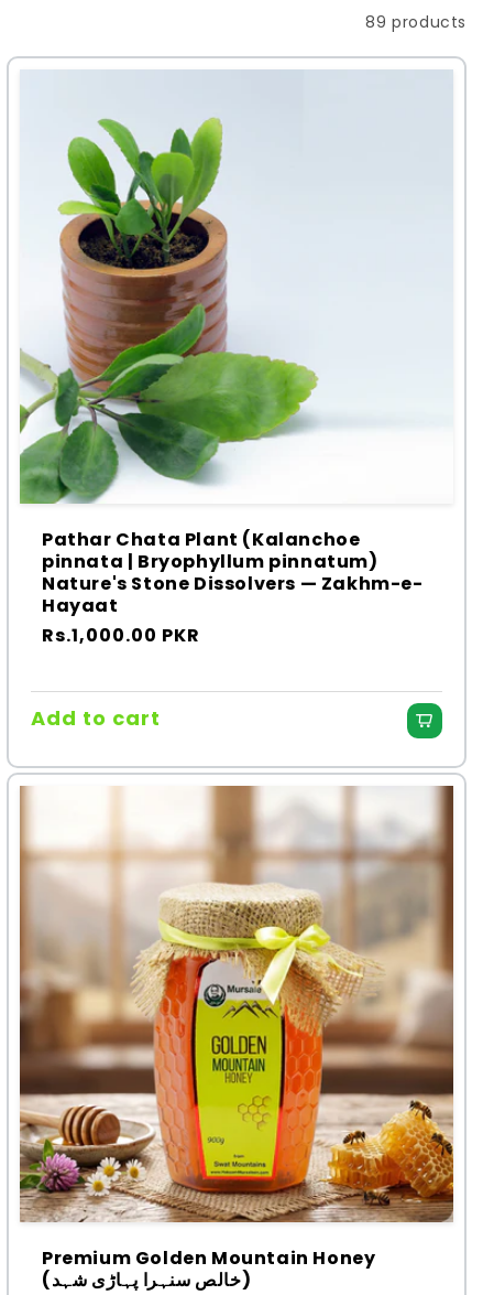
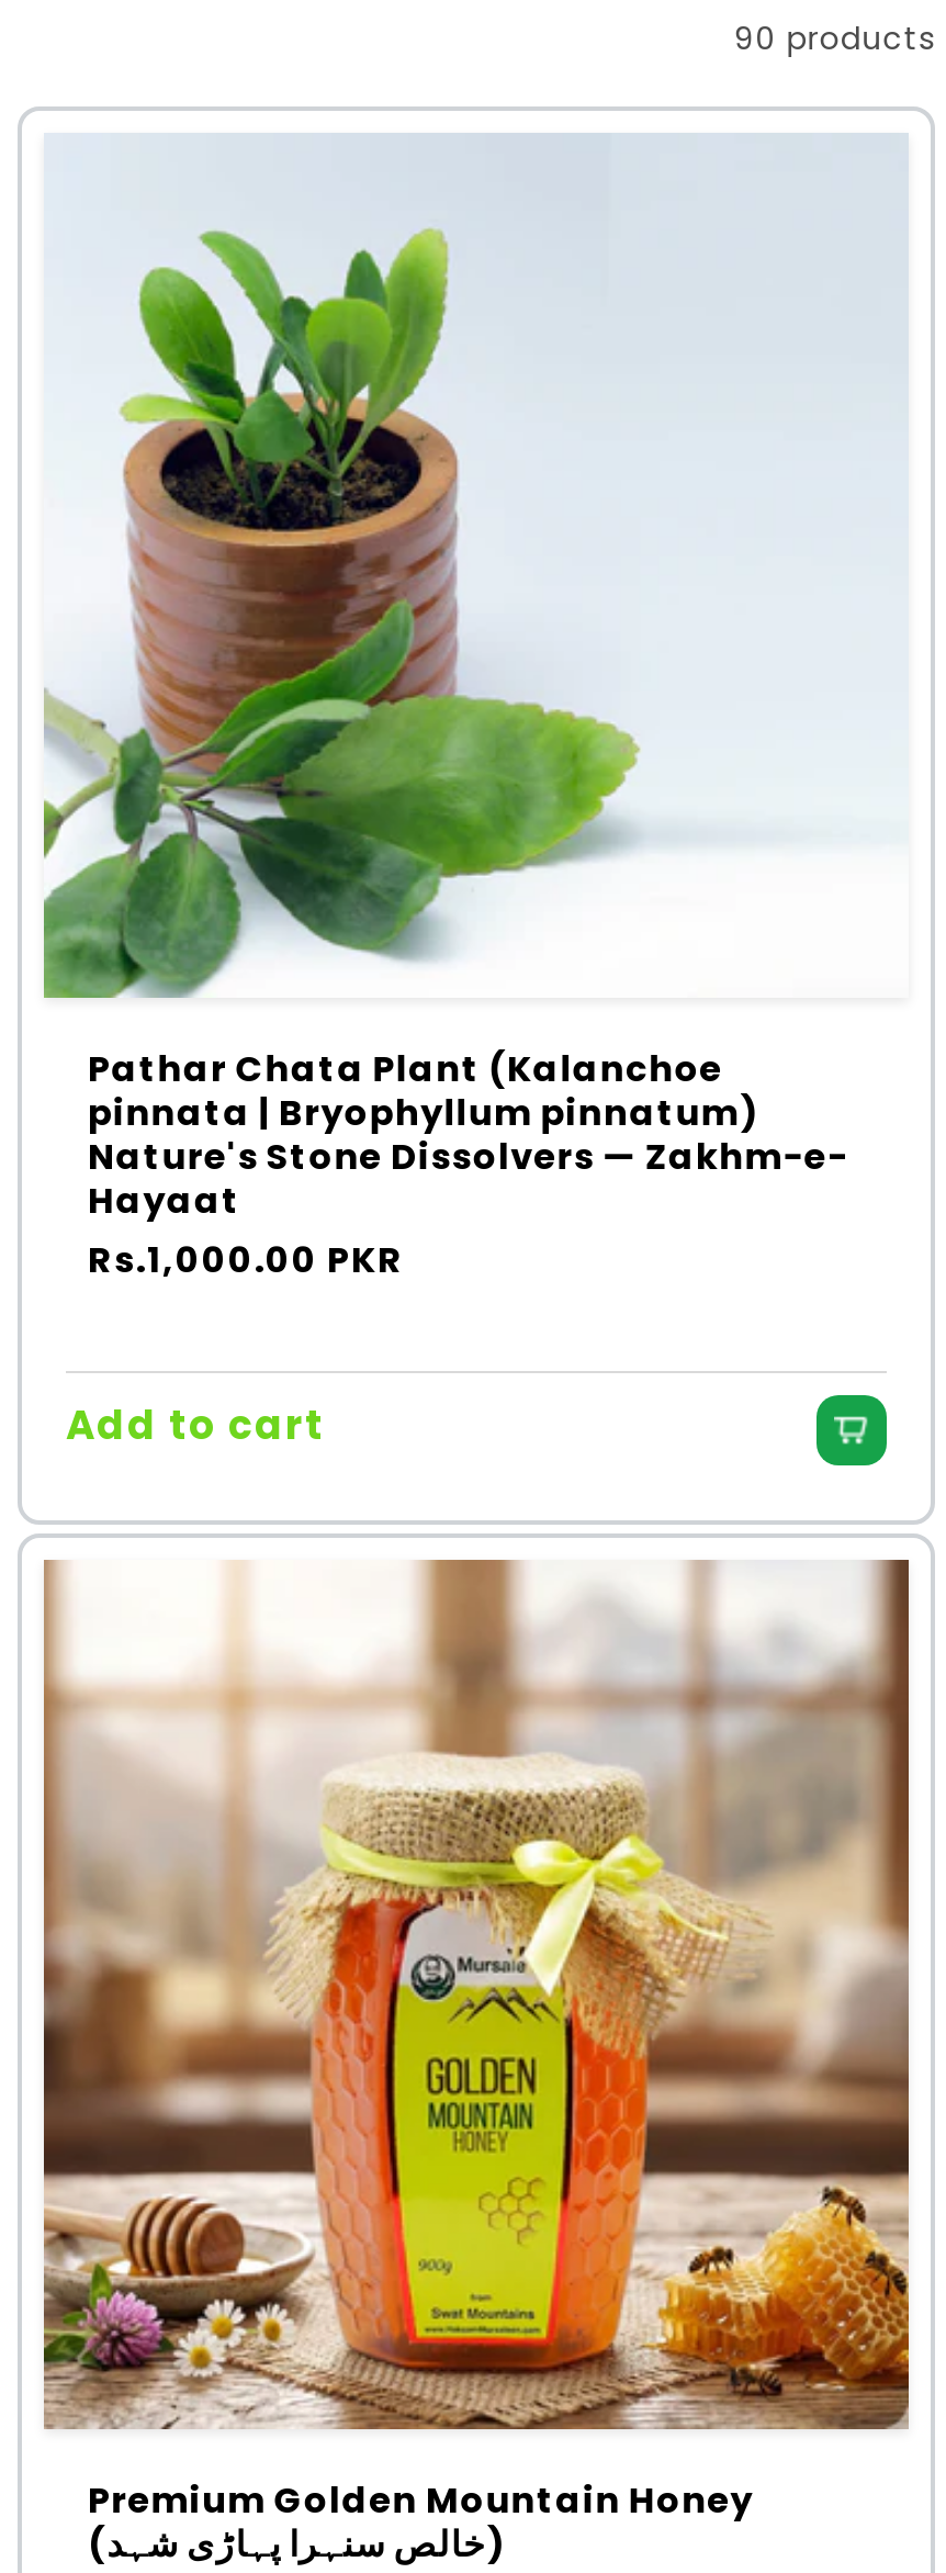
[366,12,466,34] 89 products -> [734,16,935,60] 90 products

